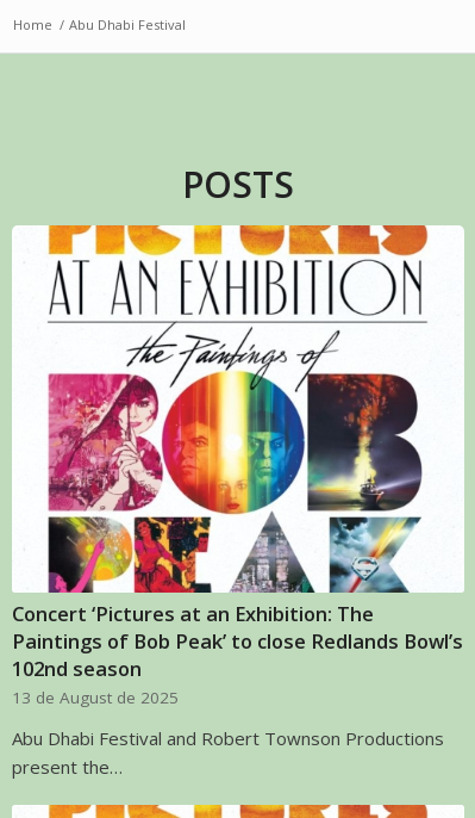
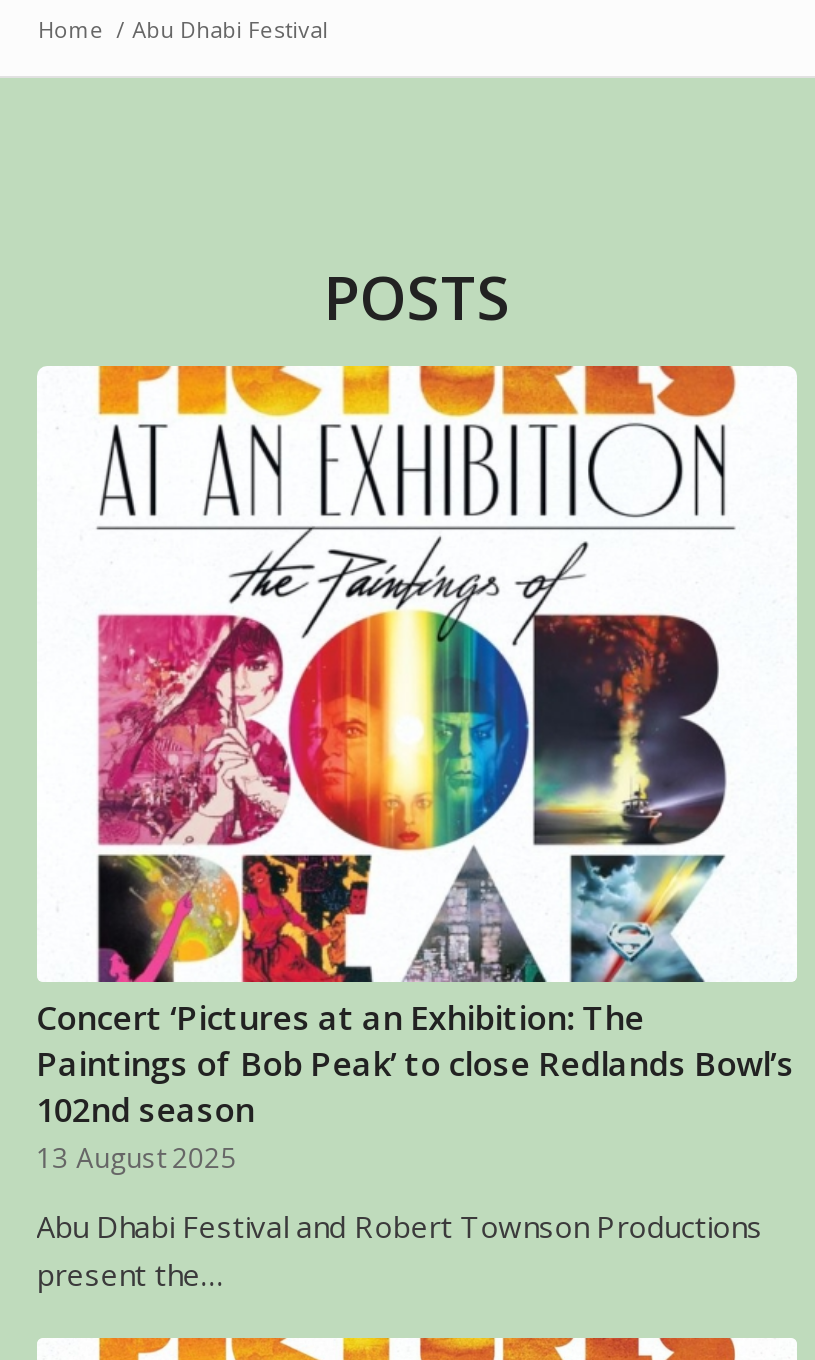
[11,686,178,708] 13 de August de 2025 -> [36,1139,236,1175] 13 August 2025

